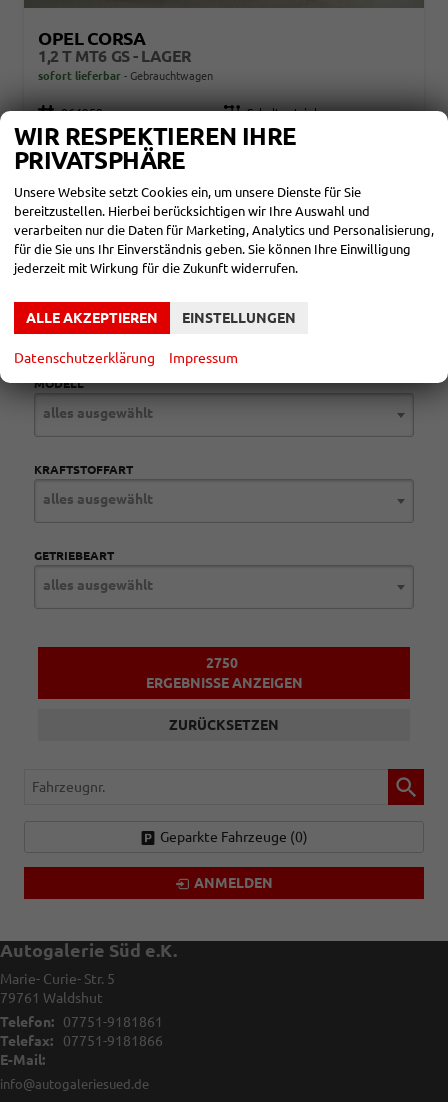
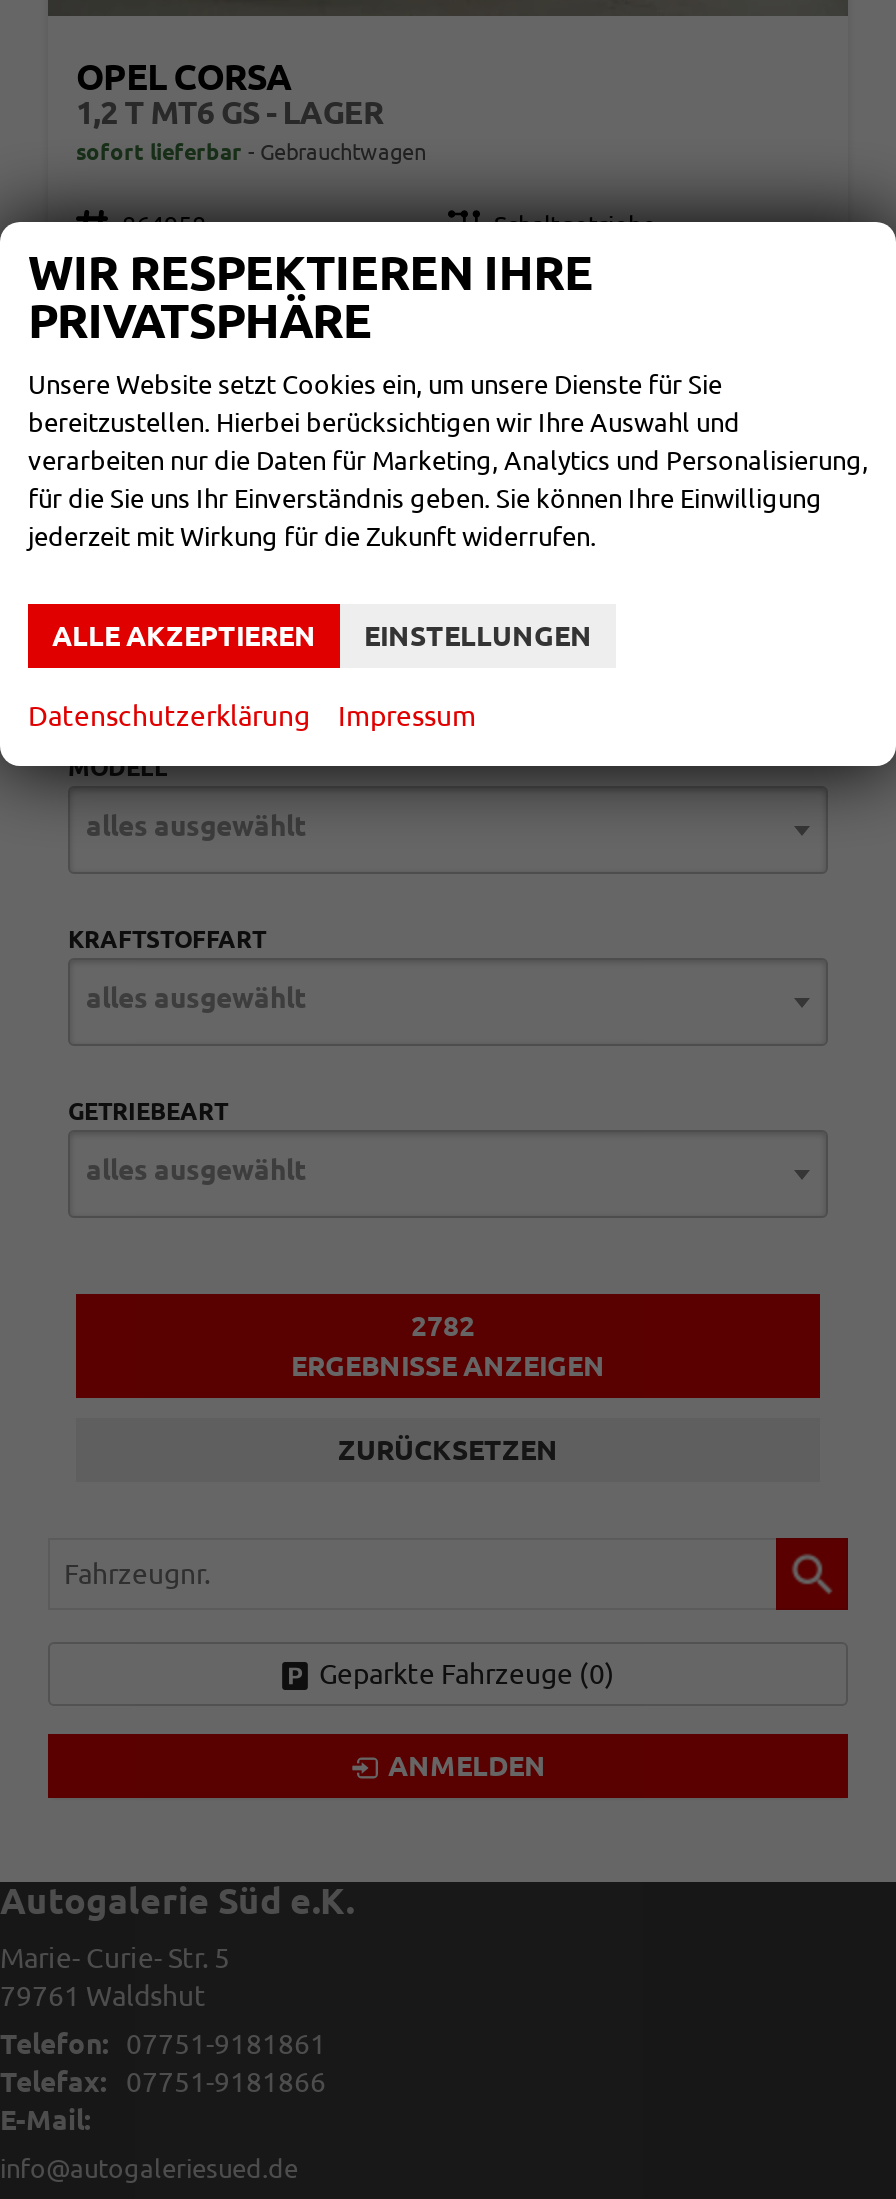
[205,655,237,671] 2750 -> [411,1310,475,1342] 2782

